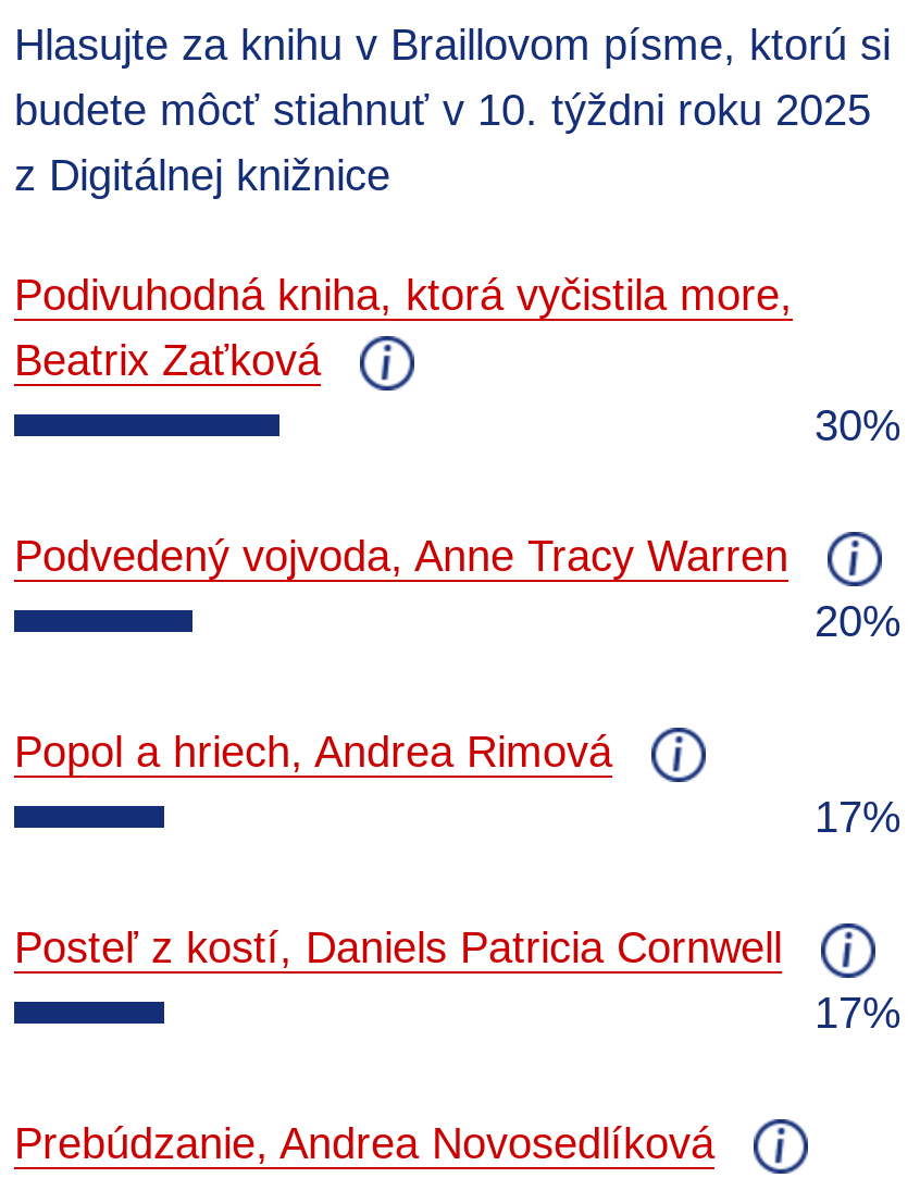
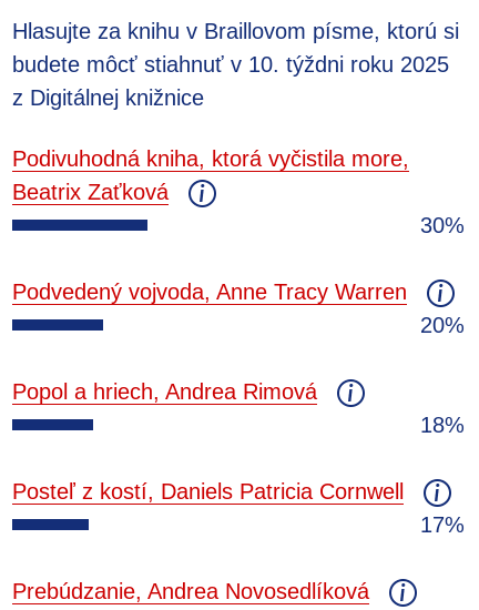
[815,792,902,840] 17% -> [420,412,465,436] 18%

